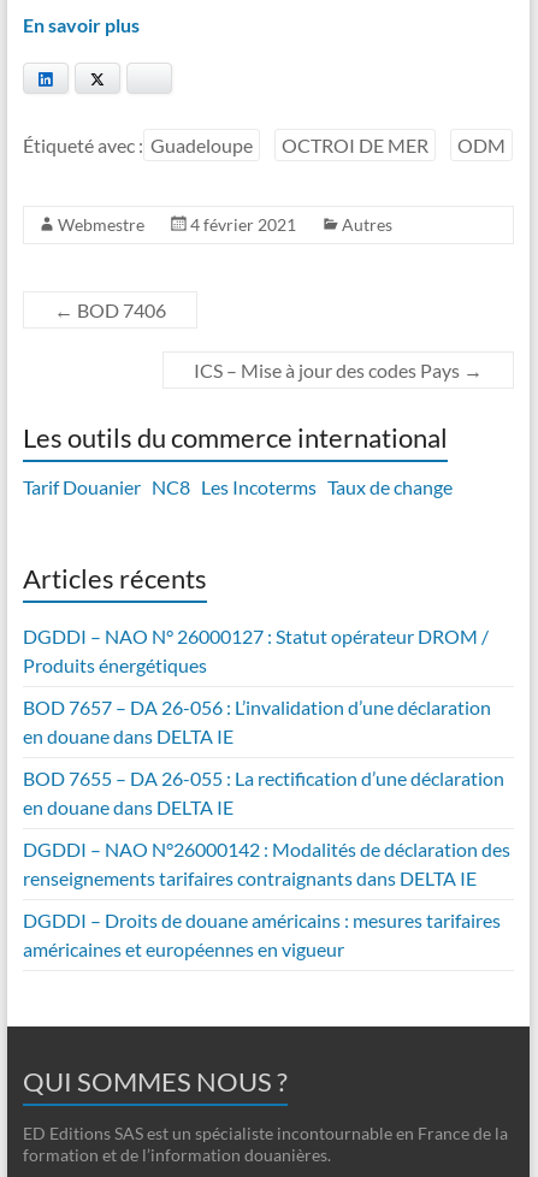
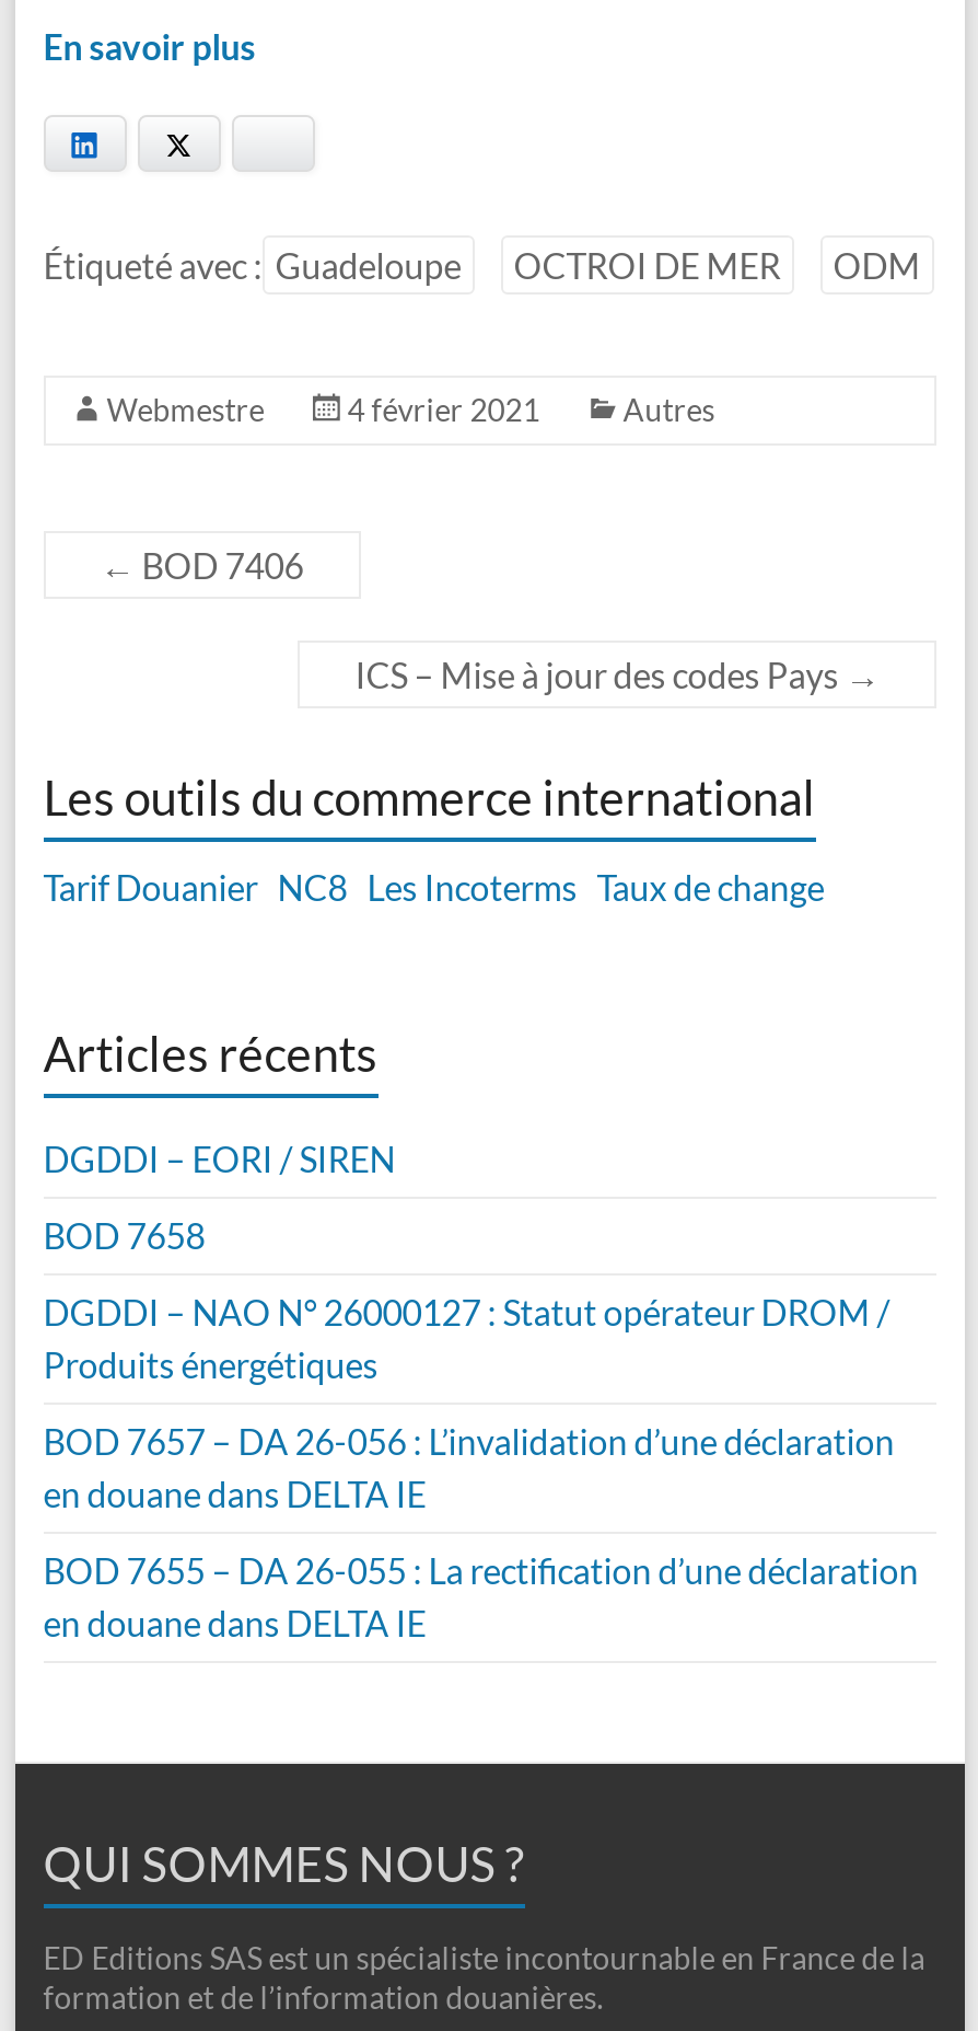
none -> [43,1138,396,1256] DGDDI – EORI / SIREN | BOD 7658
moved [23,625,504,818] -> [43,1291,918,1644]: DGDDI – NAO N° 26000127 : Statut opérateur DROM / | Produits énergétiques | BOD 7657 – DA 26-056 : L’invalidation d’une déclaration | en douane dans DELTA IE | BOD 7655 – DA 26-055 : La rectification d’une déclaration | en douane dans DELTA IE
[23,838,510,960] DGDDI – NAO N°26000142 : Modalités de déclaration des | renseignements tarifaires contraignants dans DELTA IE | DGDDI – Droits de douane américains : mesures tarifaires | américaines et européennes en vigueur -> none

